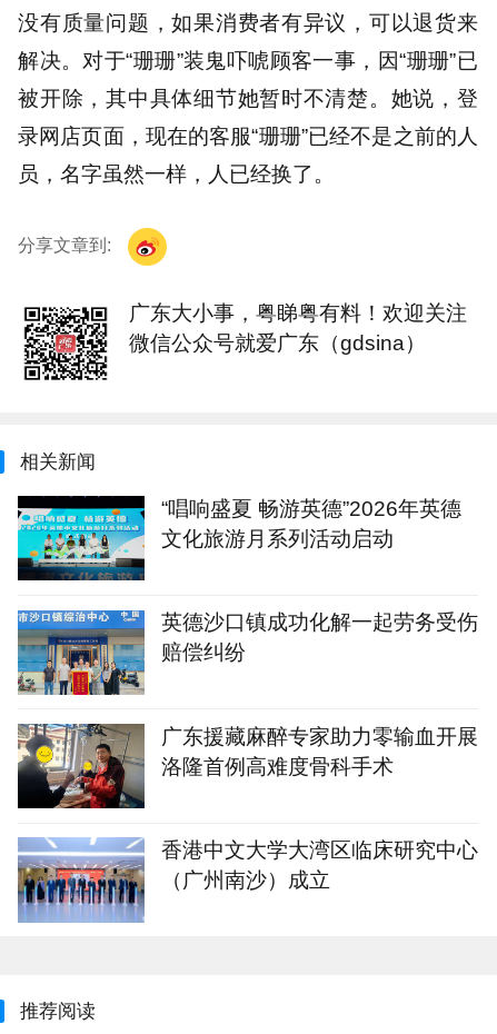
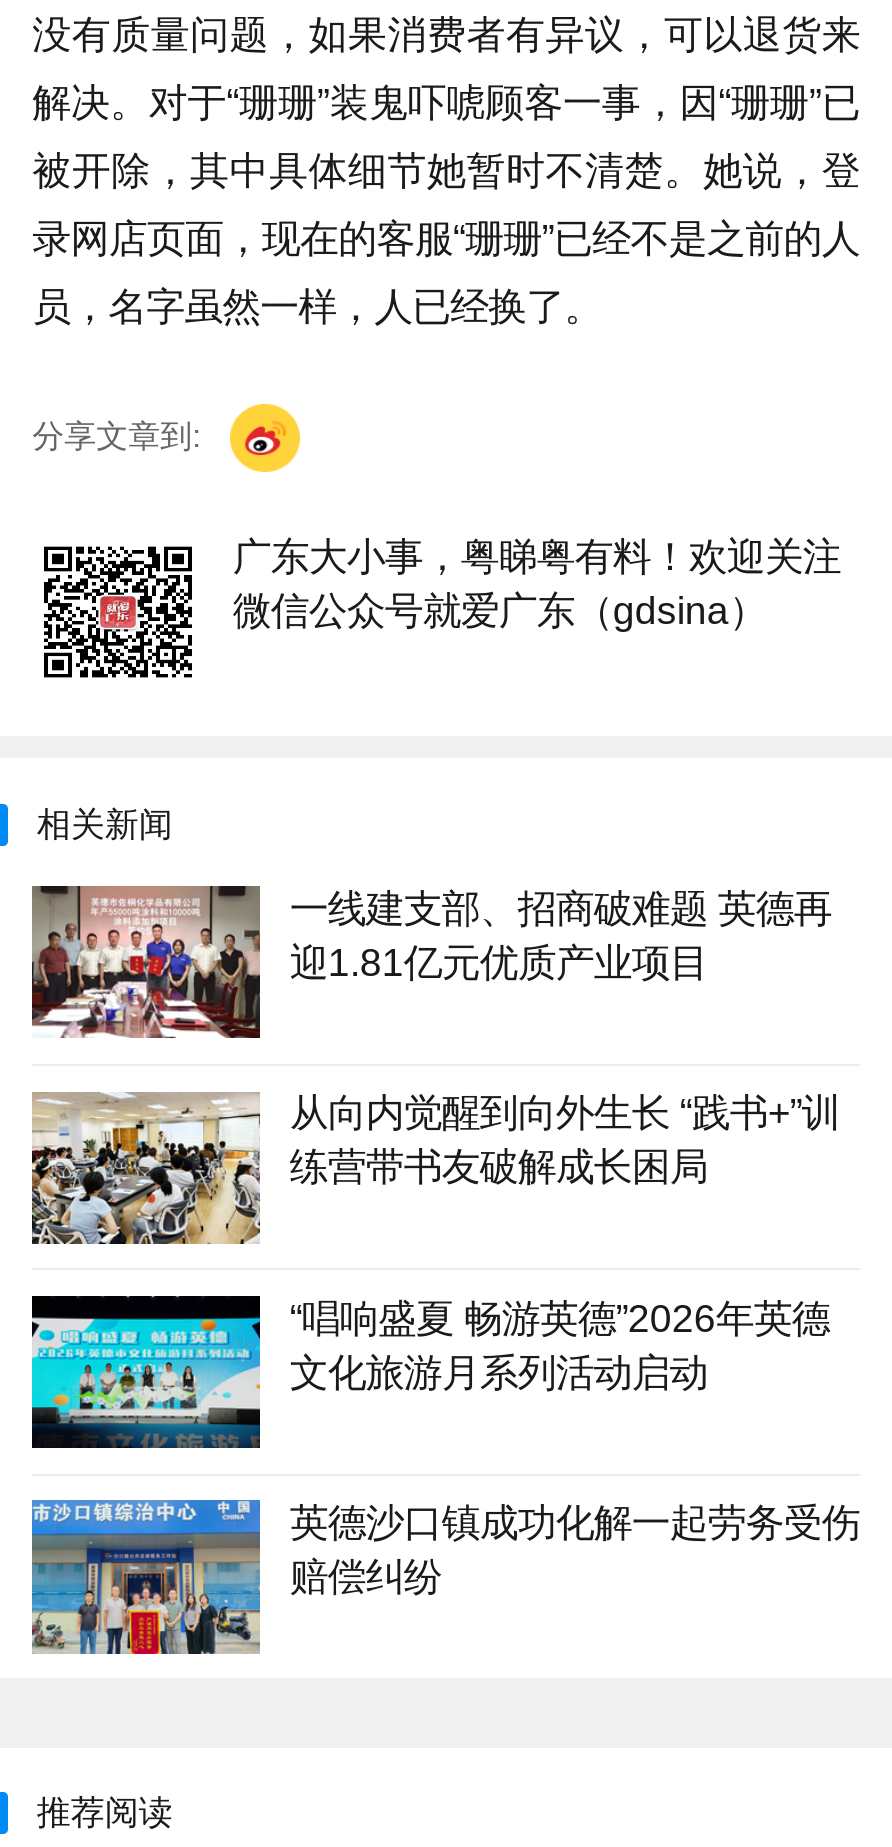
none -> [30,884,840,1189] [image] | 一线建支部、招商破难题 英德再 | 迎1.81亿元优质产业项目 | 从向内觉醒到向外生长 “践书+”训 | 练营带书友破解成长困局
none -> [30,1090,260,1246] [image]
moved [17,501,478,664] -> [30,1306,860,1598]: [image] | 文化旅游月系列活动启动 | 英德沙口镇成功化解一起劳务受伤 | 赔偿纠纷
[17,723,478,892] [image] | 广东援藏麻醉专家助力零输血开展 | 洛隆首例高难度骨科手术 | 香港中文大学大湾区临床研究中心 | （广州南沙）成立 -> none
[18,838,145,923] [image] -> none

